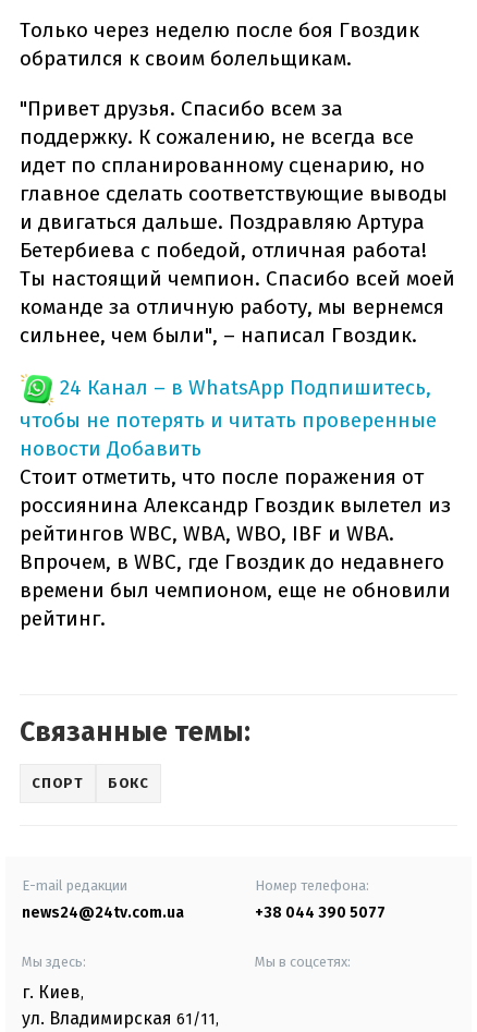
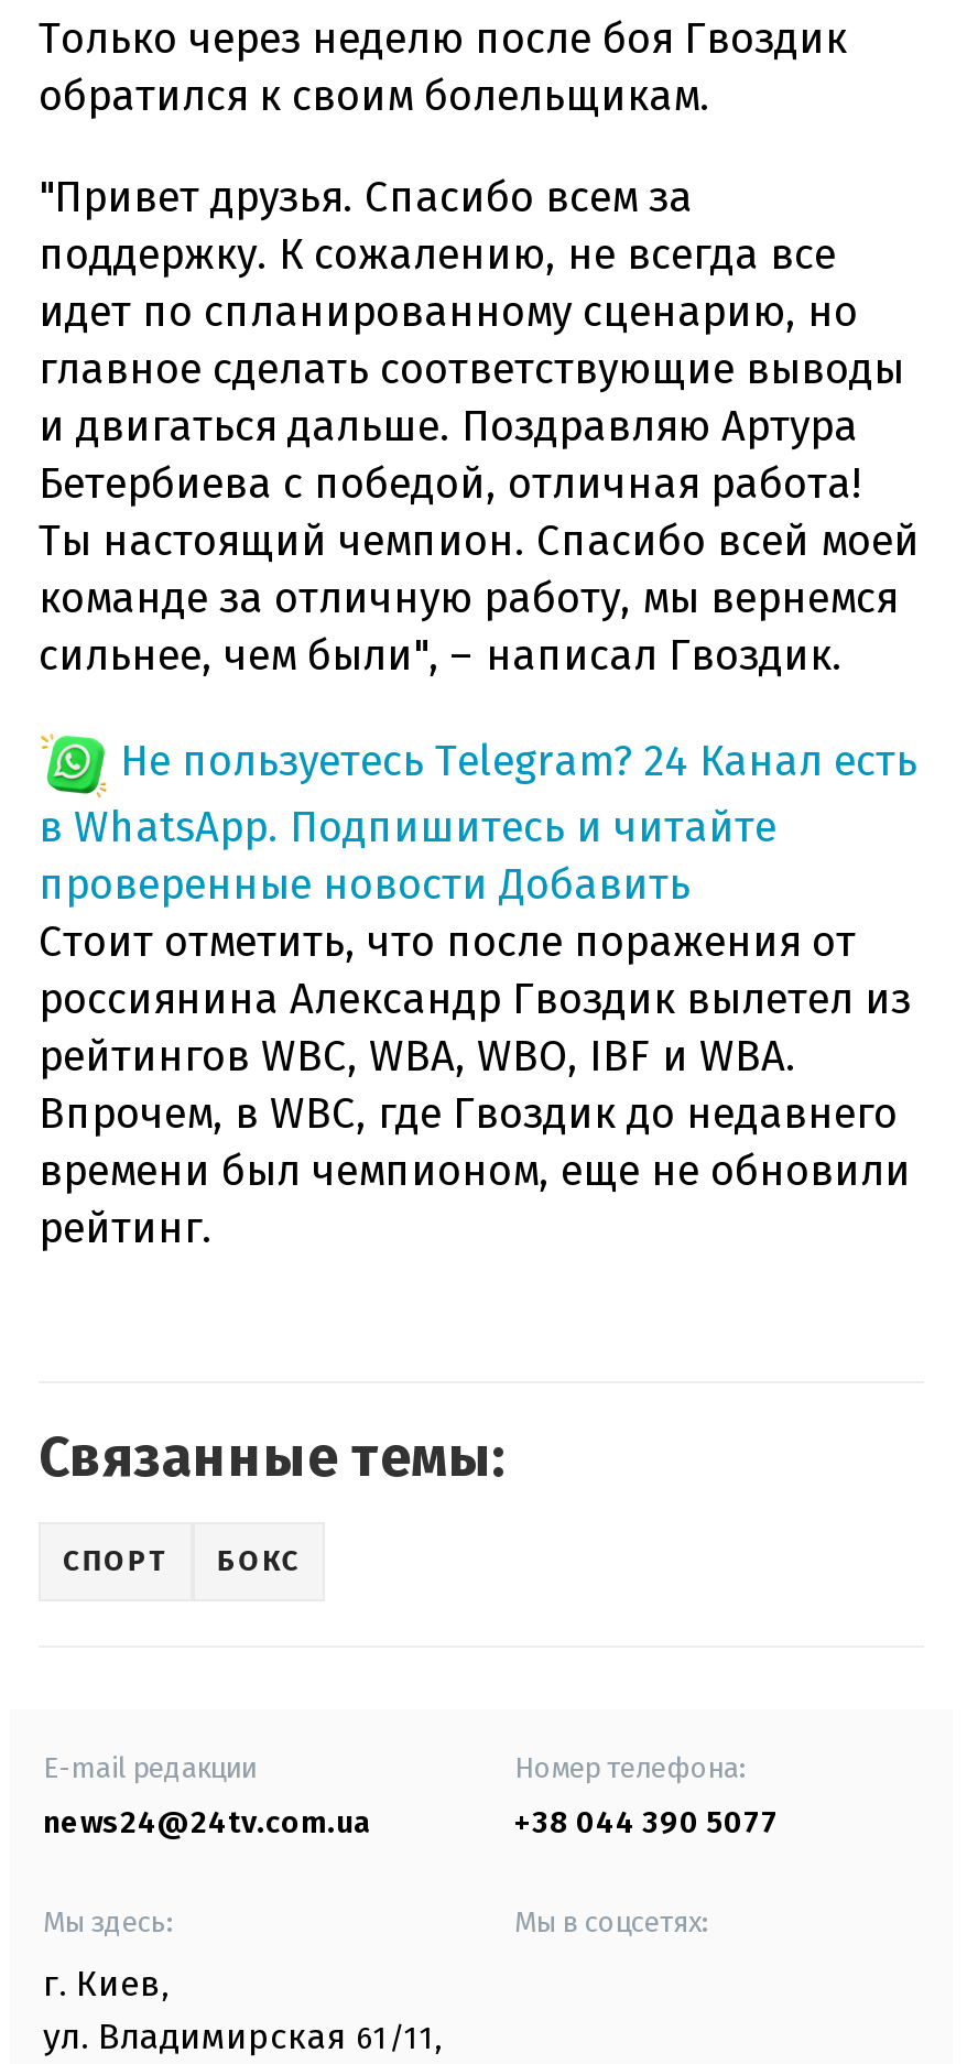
[20,374,437,461] 24 Канал – в WhatsApp Подпишитесь, | чтобы не потерять и читать проверенные | новости Добавить -> [39,735,917,909] Не пользуетесь Telegram? 24 Канал есть | в WhatsApp. Подпишитесь и читайте | проверенные новости Добавить

